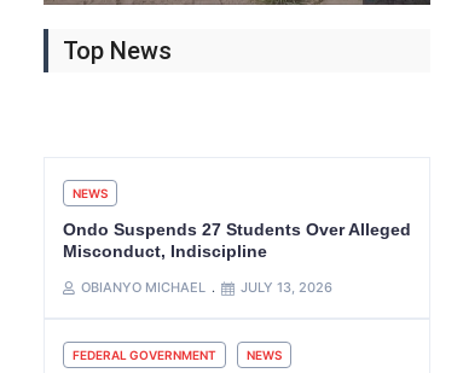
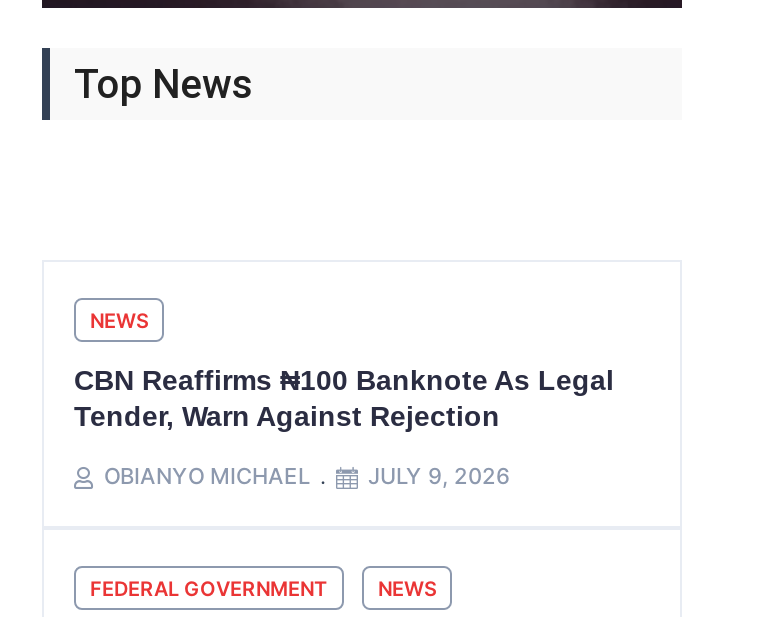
[63,220,411,261] Ondo Suspends 27 Students Over Alleged | Misconduct, Indiscipline -> [74,365,614,433] CBN Reaffirms ₦100 Banknote As Legal | Tender, Warn Against Rejection
[241,279,332,296] JULY 13, 2026 -> [368,463,510,491] JULY 9, 2026

